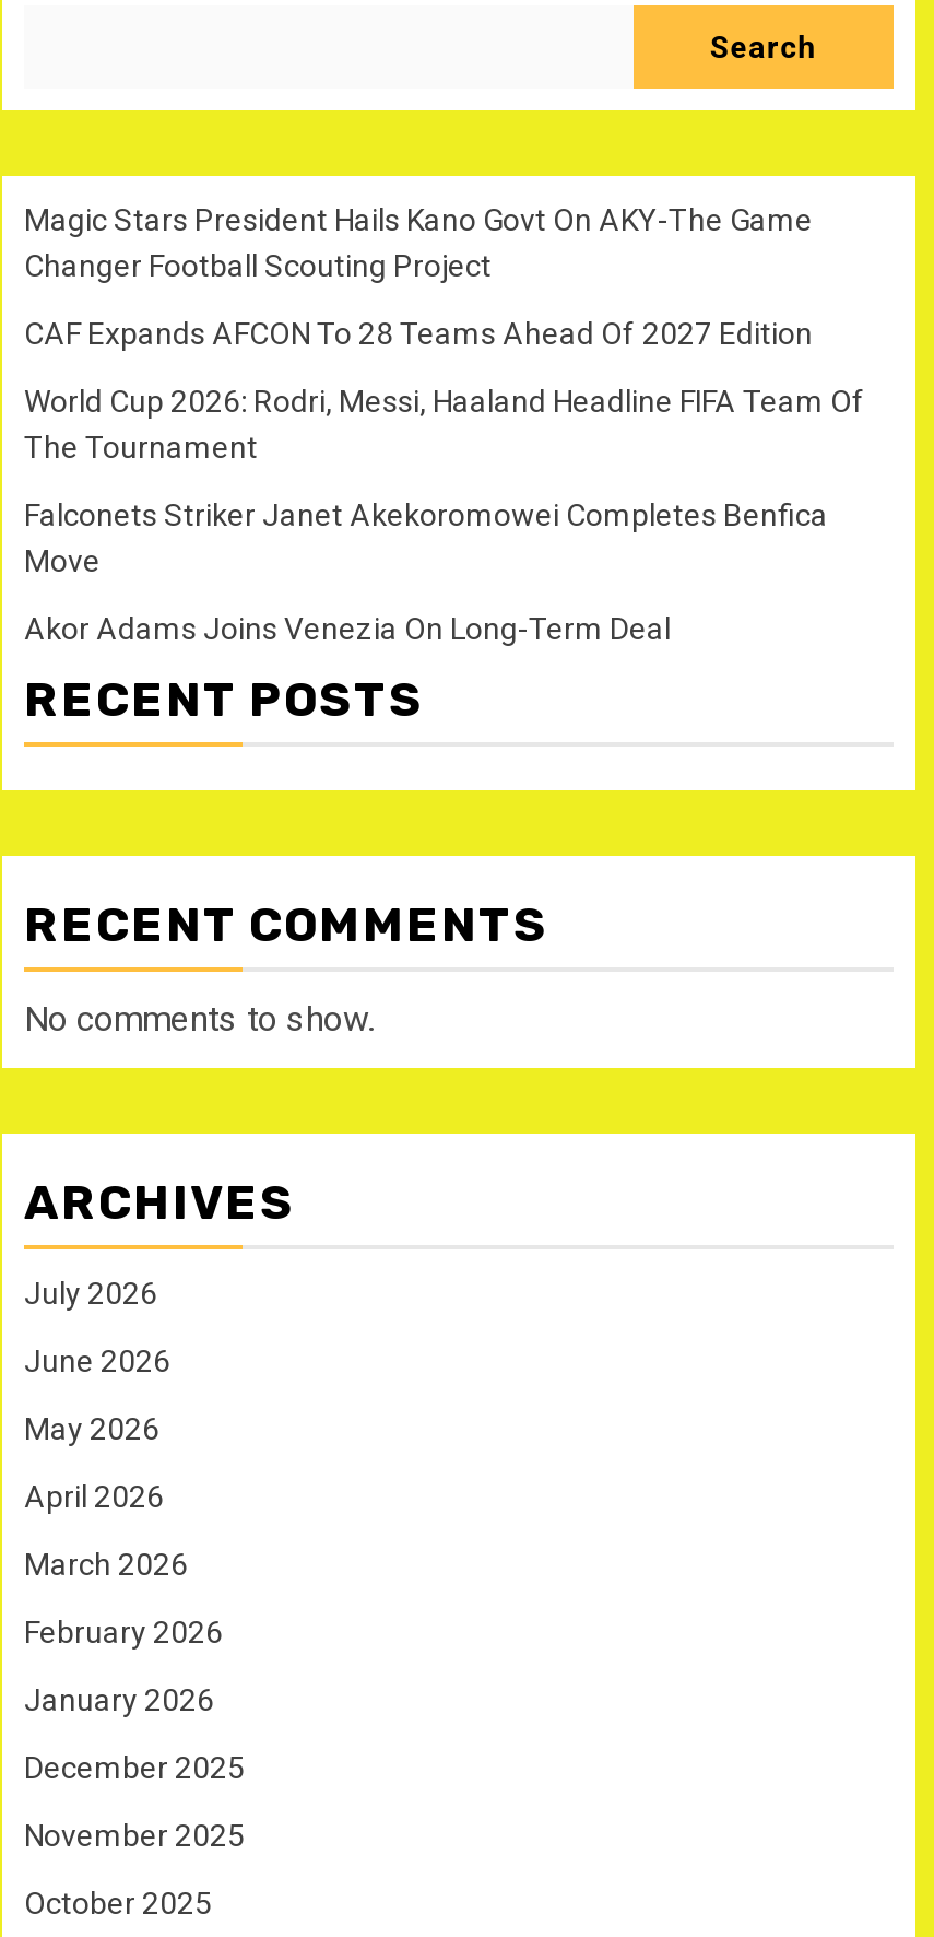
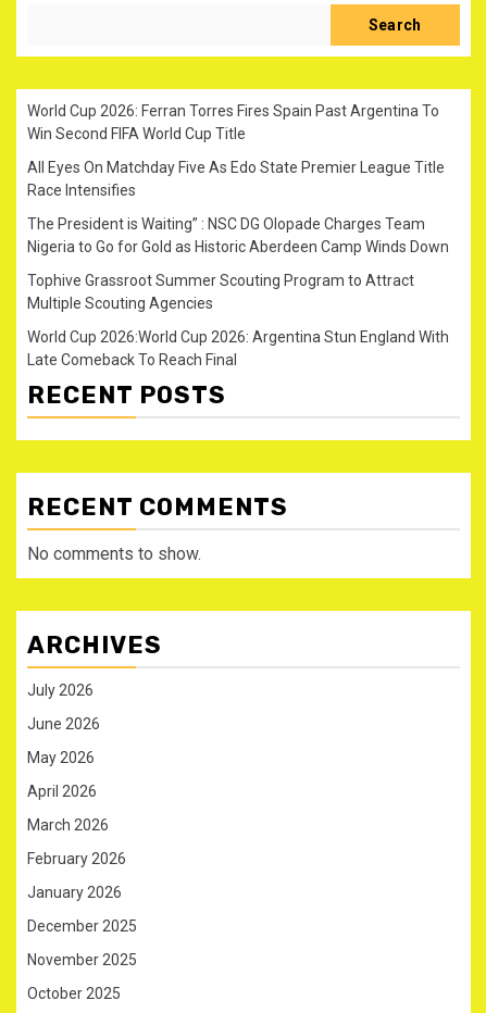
[24,203,813,284] Magic Stars President Hails Kano Govt On AKY-The Game | Changer Football Scouting Project -> [27,102,439,143] World Cup 2026: Ferran Torres Fires Spain Past Argentina To | Win Second FIFA World Cup Title
[24,316,813,351] CAF Expands AFCON To 28 Teams Ahead Of 2027 Edition -> [27,159,445,199] All Eyes On Matchday Five As Edo State Premier League Title | Race Intensifies
[24,384,865,465] World Cup 2026: Rodri, Messi, Haaland Headline FIFA Team Of | The Tournament -> [27,215,449,256] The President is Waiting” : NSC DG Olopade Charges Team | Nigeria to Go for Gold as Historic Aberdeen Camp Winds Down
[24,498,828,579] Falconets Striker Janet Akekoromowei Completes Benfica | Move -> [27,272,414,312] Tophive Grassroot Summer Scouting Program to Attract | Multiple Scouting Agencies
[24,611,671,646] Akor Adams Joins Venezia On Long-Term Deal -> [27,328,449,369] World Cup 2026:World Cup 2026: Argentina Stun England With | Late Comeback To Reach Final

